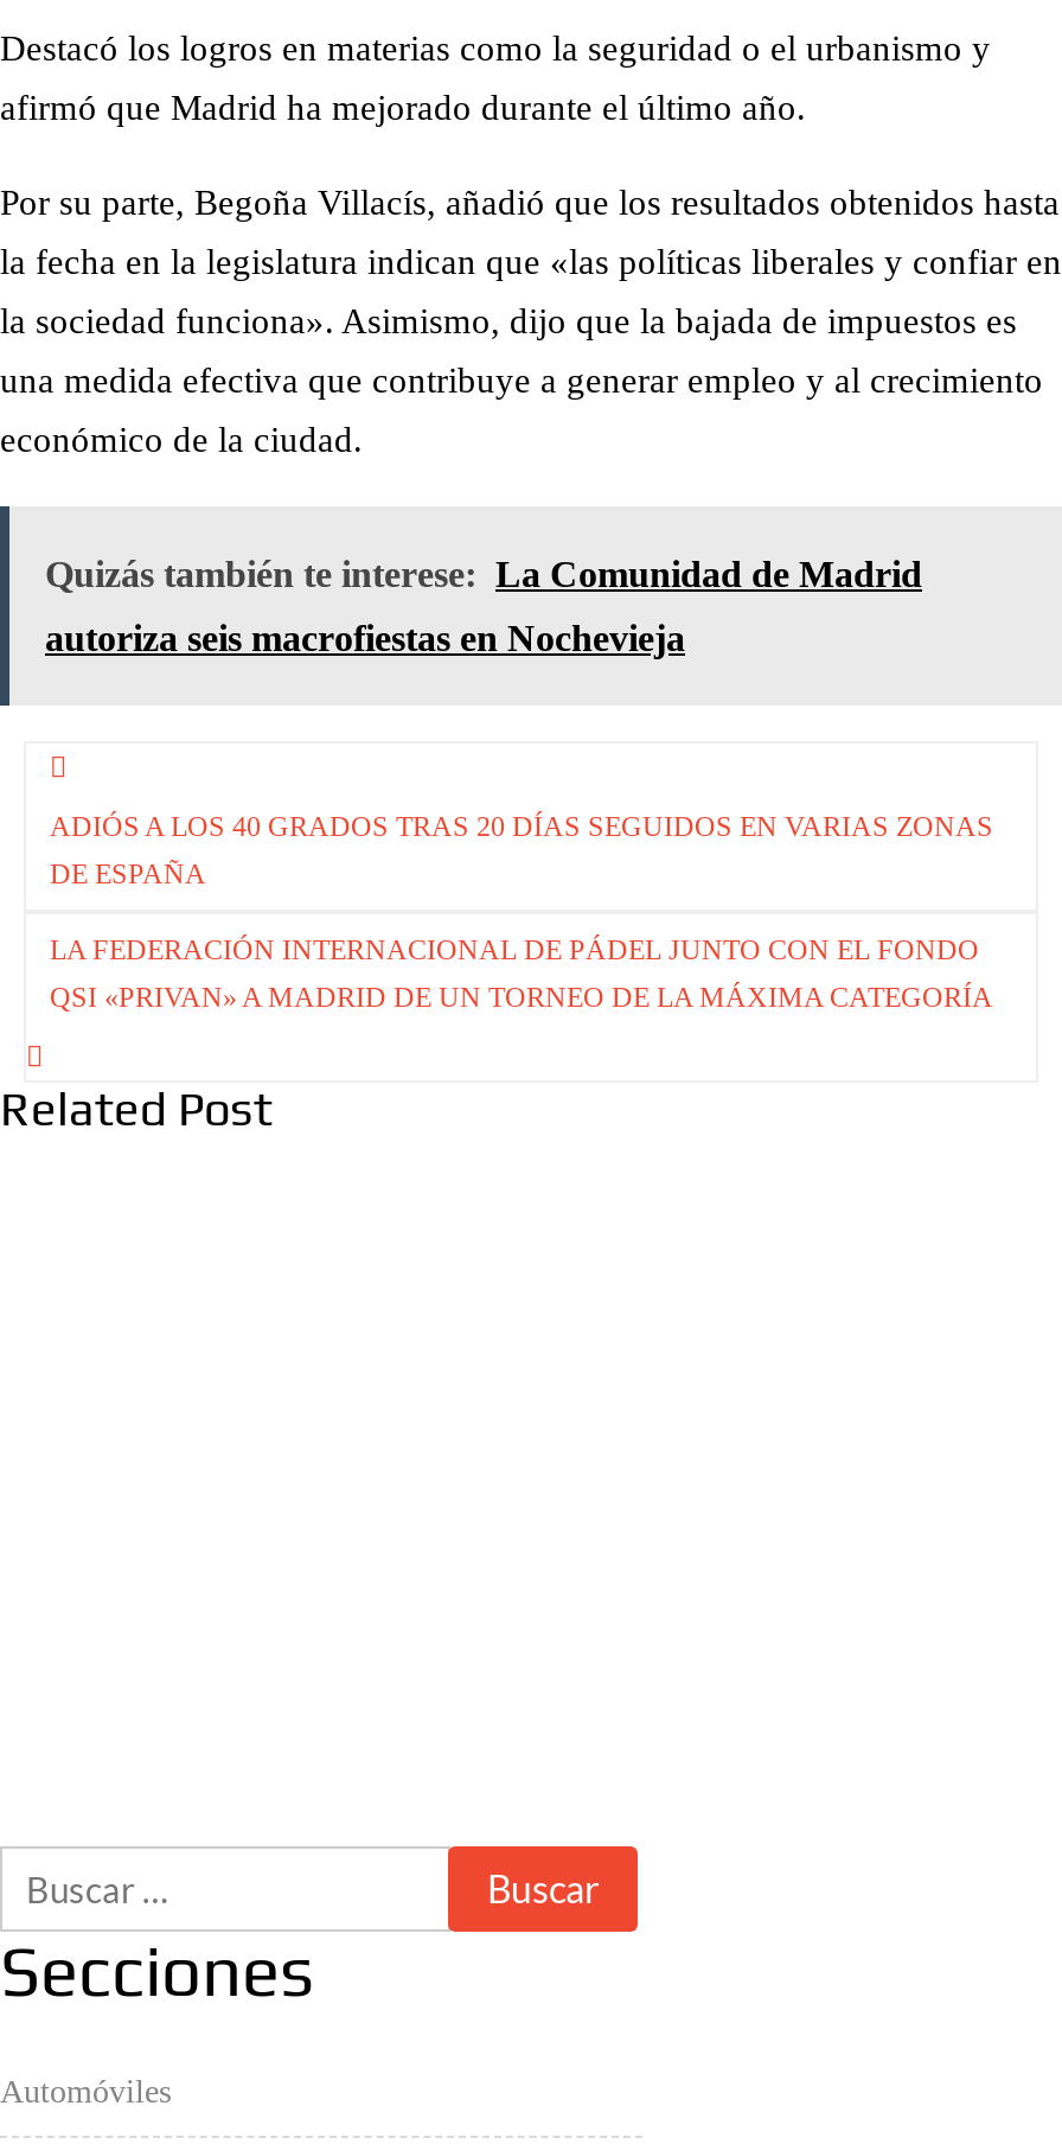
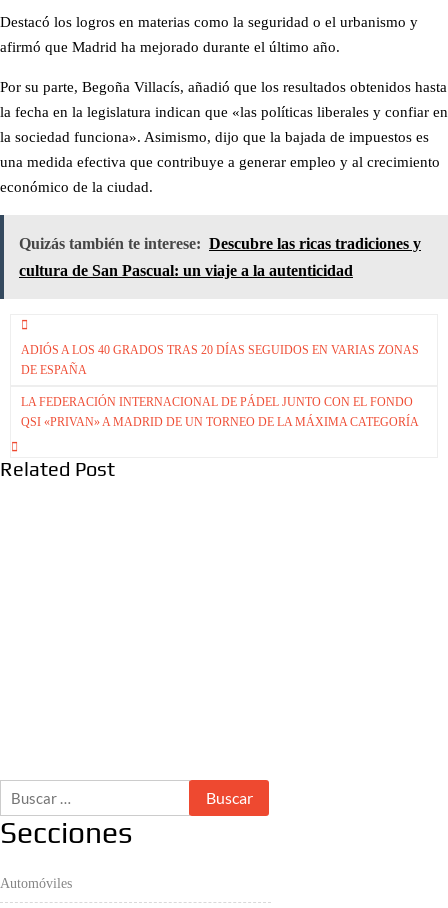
[45,553,922,593] Quizás también te interese: La Comunidad de Madrid -> [19,235,421,252] Quizás también te interese: Descubre las ricas tradiciones y
[45,617,685,657] autoriza seis macrofiestas en Nochevieja -> [19,262,353,279] cultura de San Pascual: un viaje a la autenticidad

